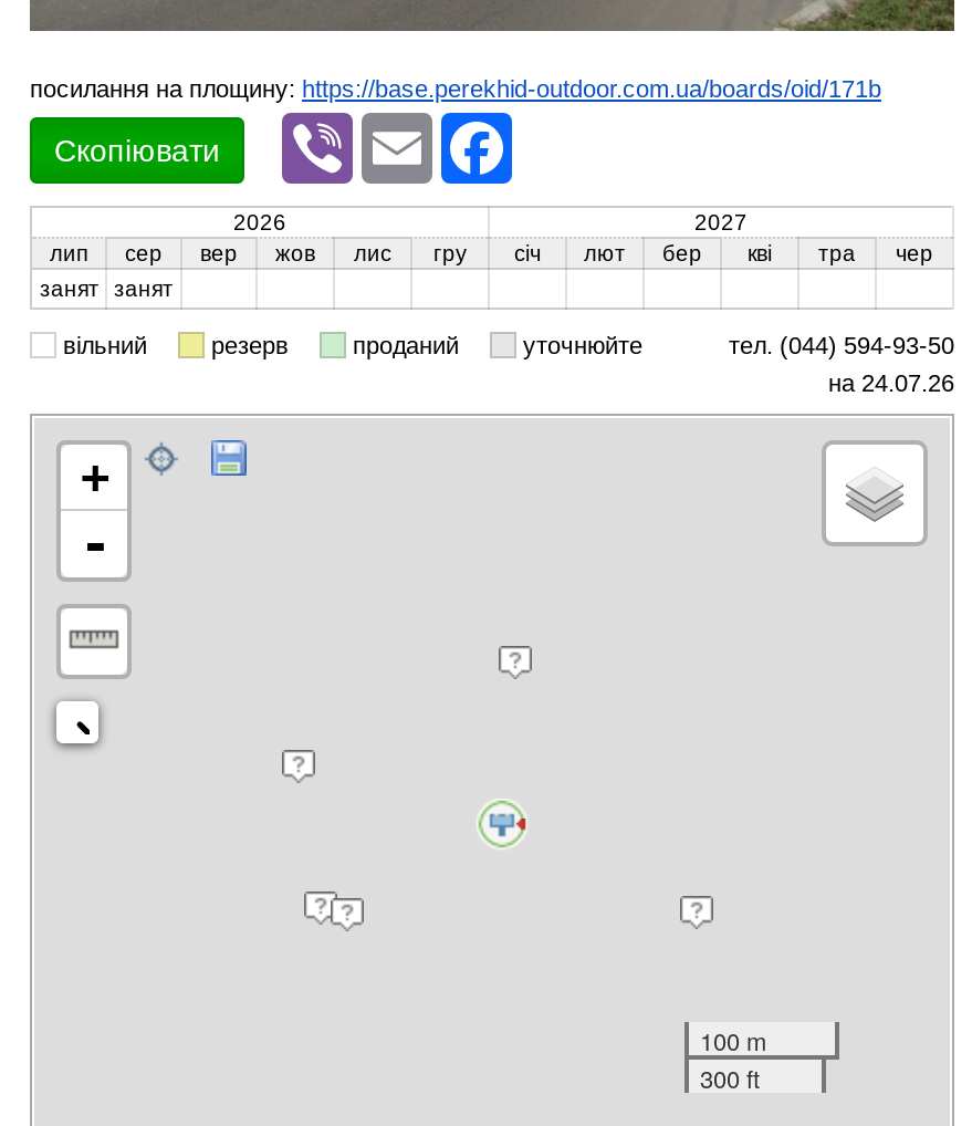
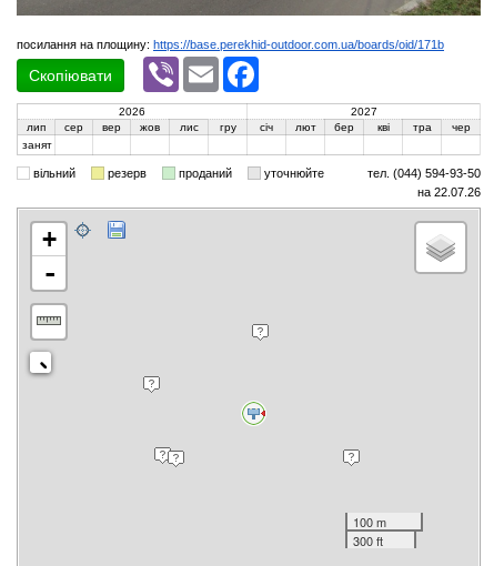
[40,277,174,301] занят занят -> [22,139,52,151] занят
[828,369,954,396] на 24.07.26 -> [417,185,481,199] на 22.07.26

